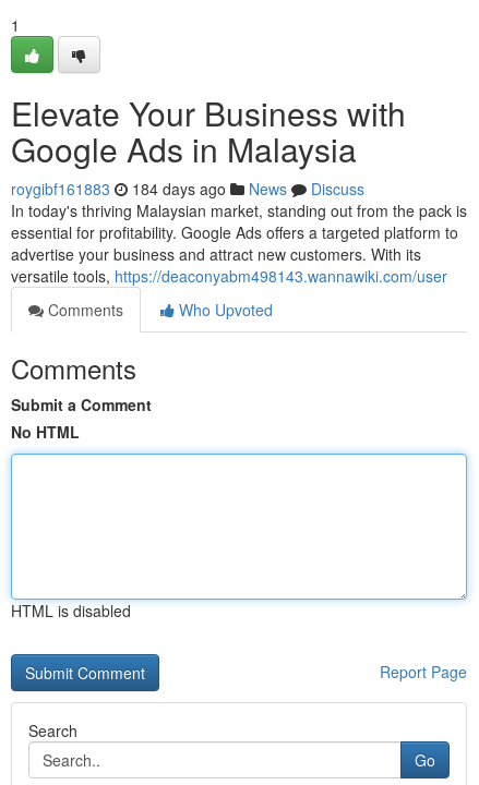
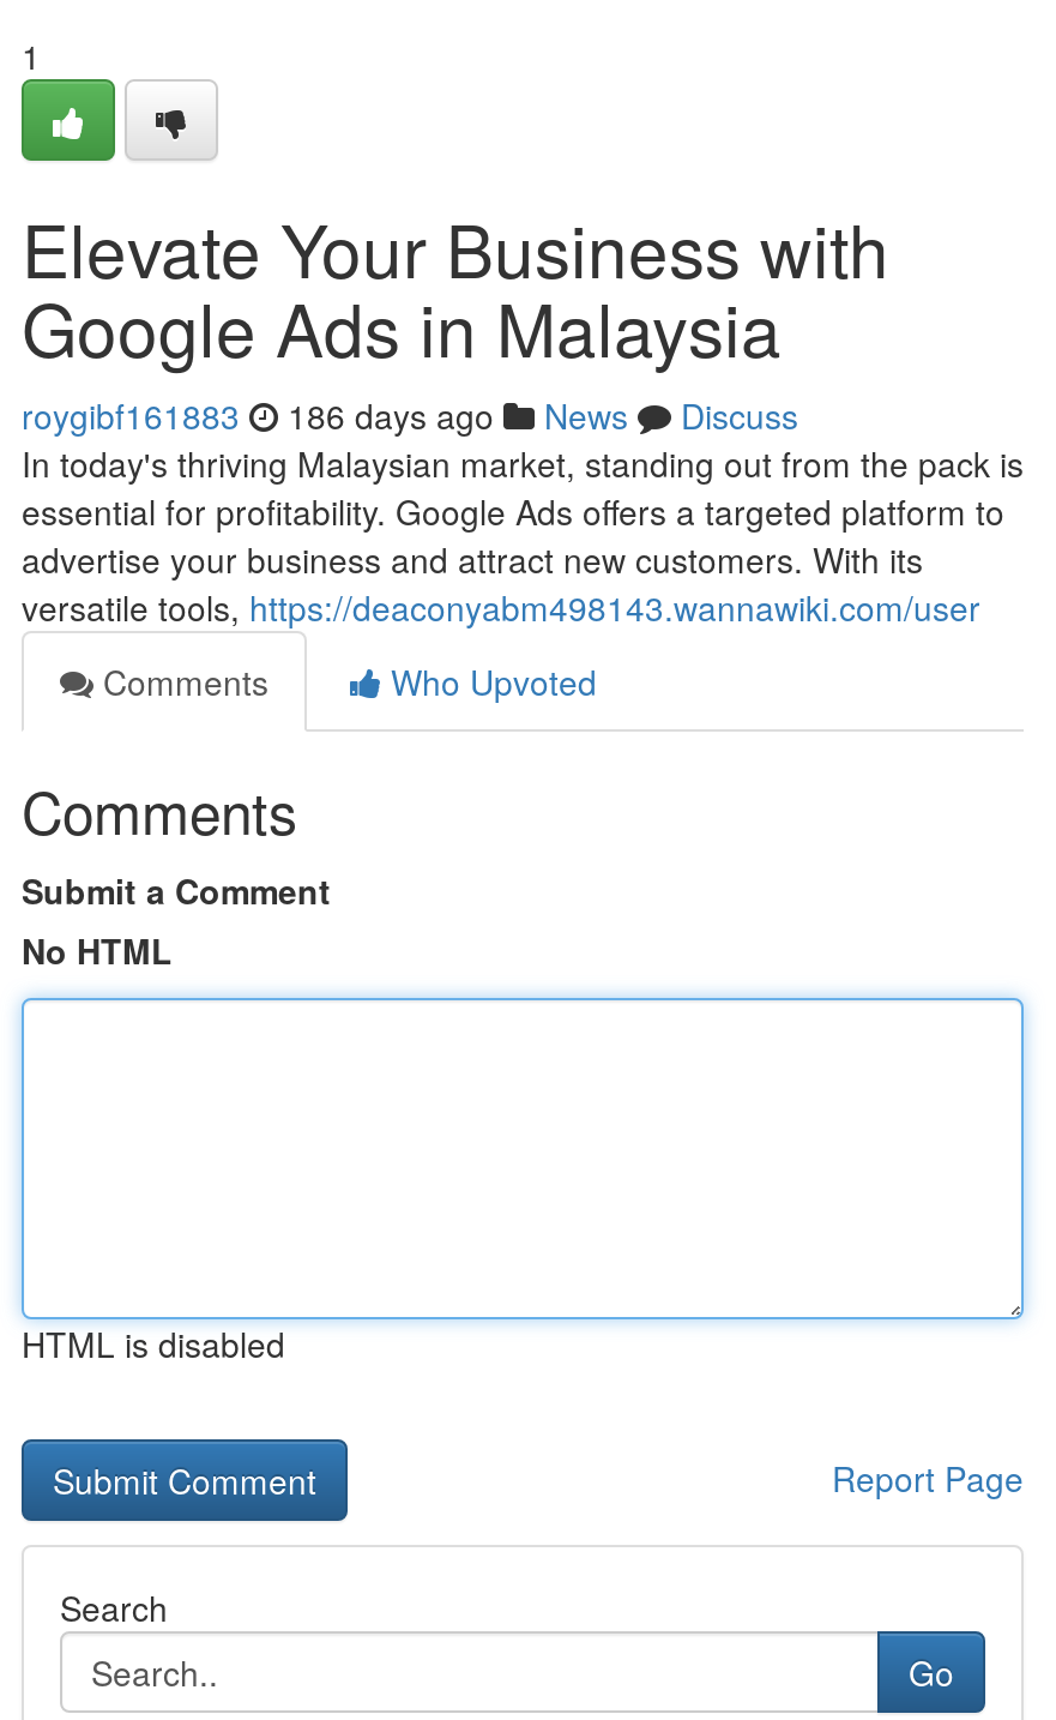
[11,178,364,200] roygibf161883 184 days ago News Discuss -> [22,391,798,439] roygibf161883 186 days ago News Discuss

